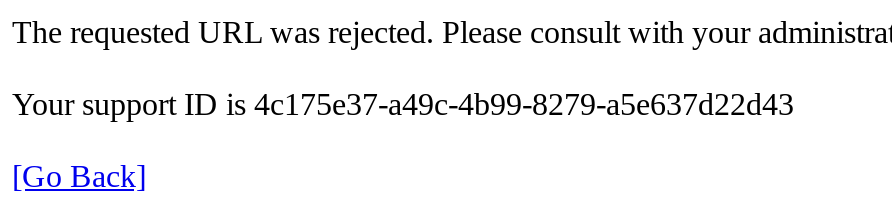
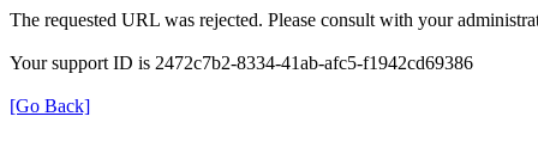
[12,87,794,121] Your support ID is 4c175e37-a49c-4b99-8279-a5e637d22d43 -> [10,53,473,73] Your support ID is 2472c7b2-8334-41ab-afc5-f1942cd69386

